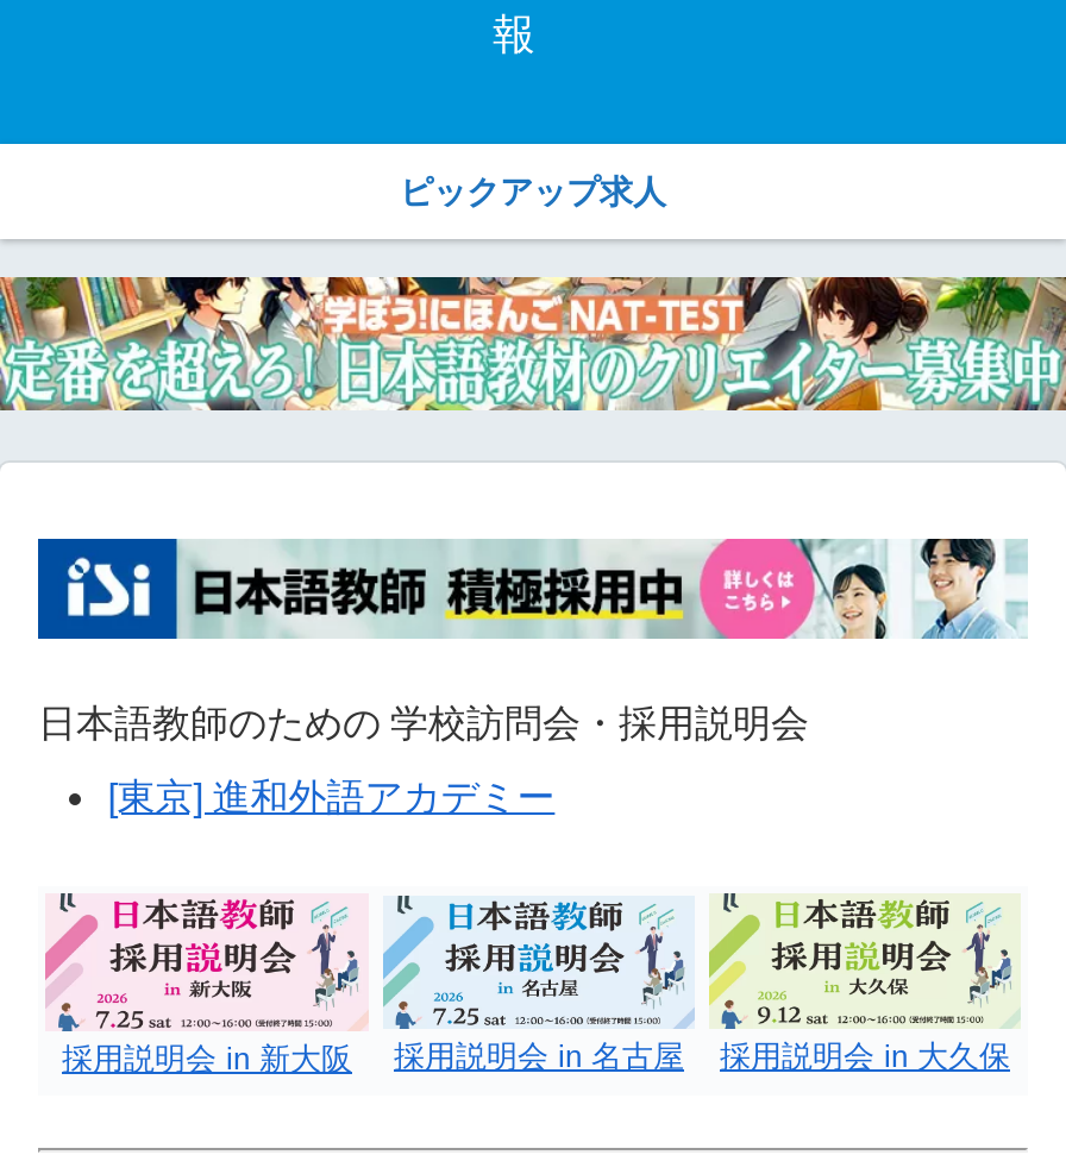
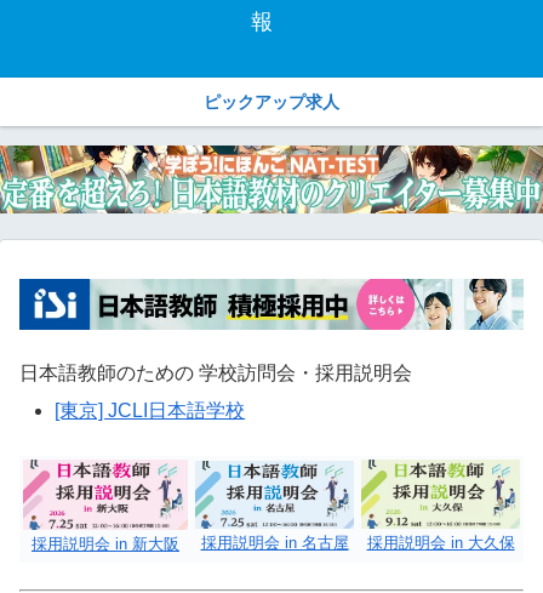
[108,777,555,818] [東京] 進和外語アカデミー -> [55,401,245,421] [東京] JCLI日本語学校

